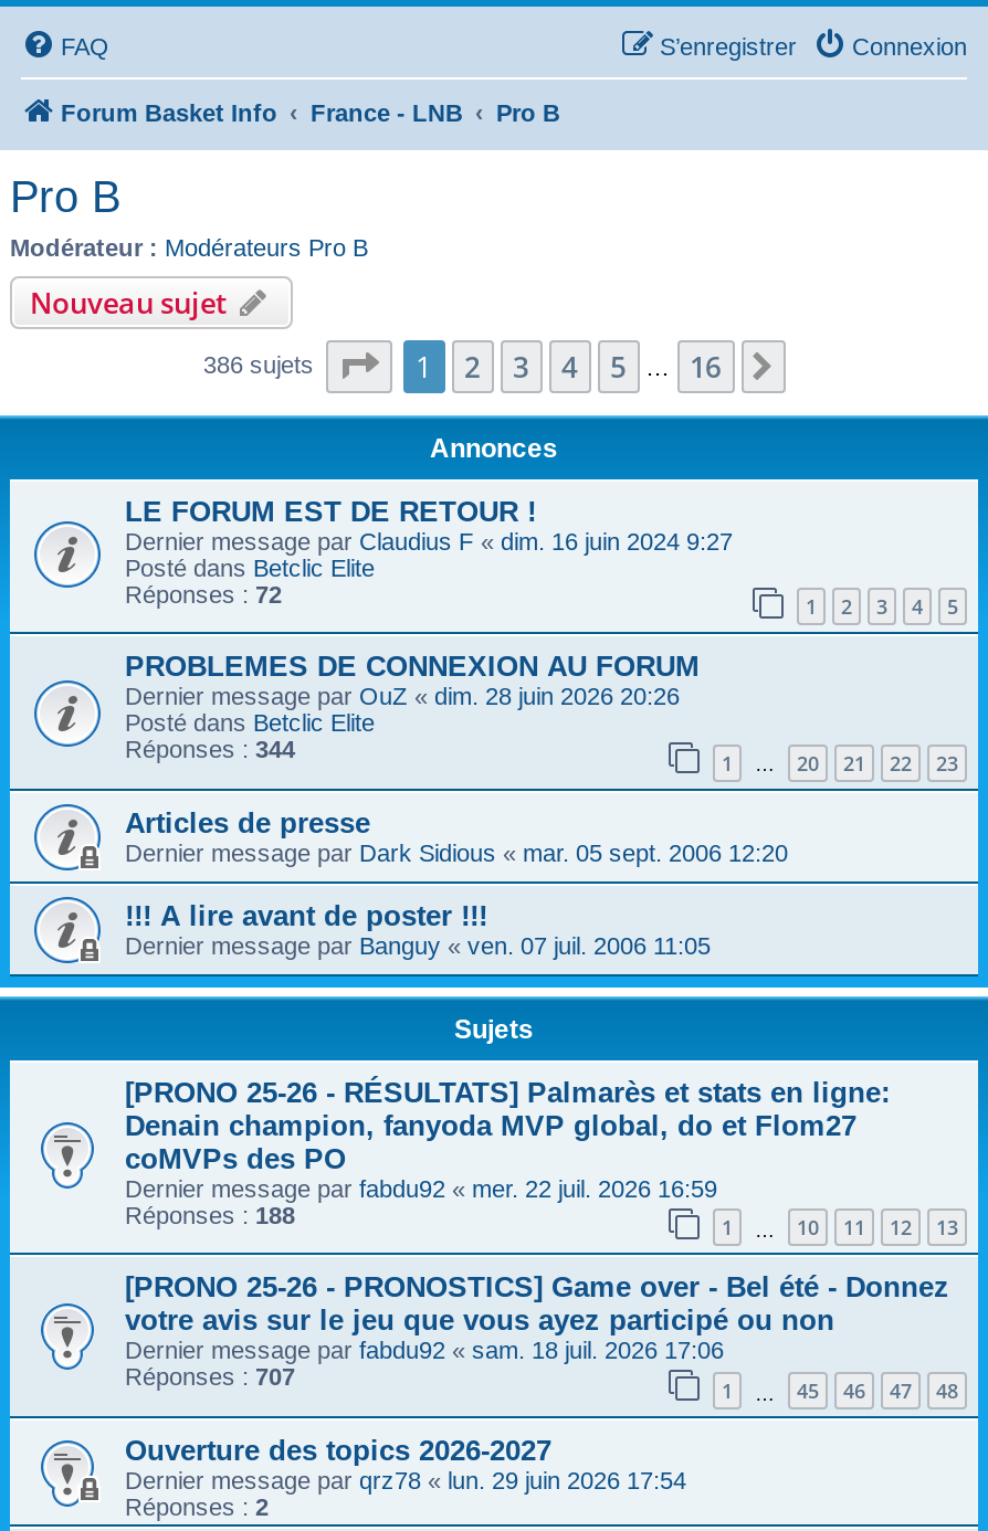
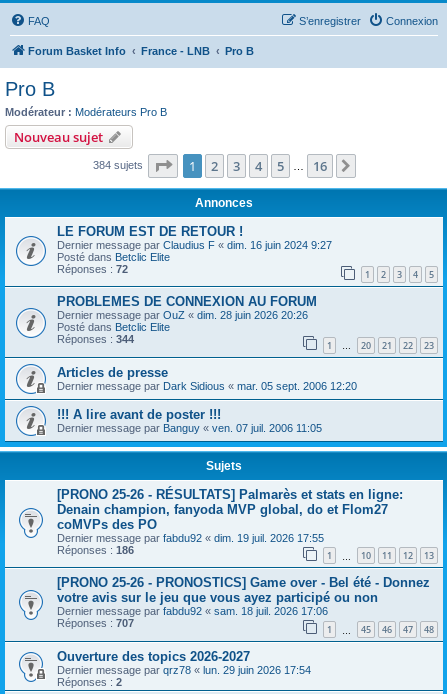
[203,350,320,376] 386 sujets -> [92,158,145,170] 384 sujets
[125,1175,717,1201] Dernier message par fabdu92 «mer. 22 juil. 2026 16:59 -> [57,532,324,544] Dernier message par fabdu92 «dim. 19 juil. 2026 17:55
[125,1201,295,1228] Réponses : 188 -> [57,544,134,556] Réponses : 186

